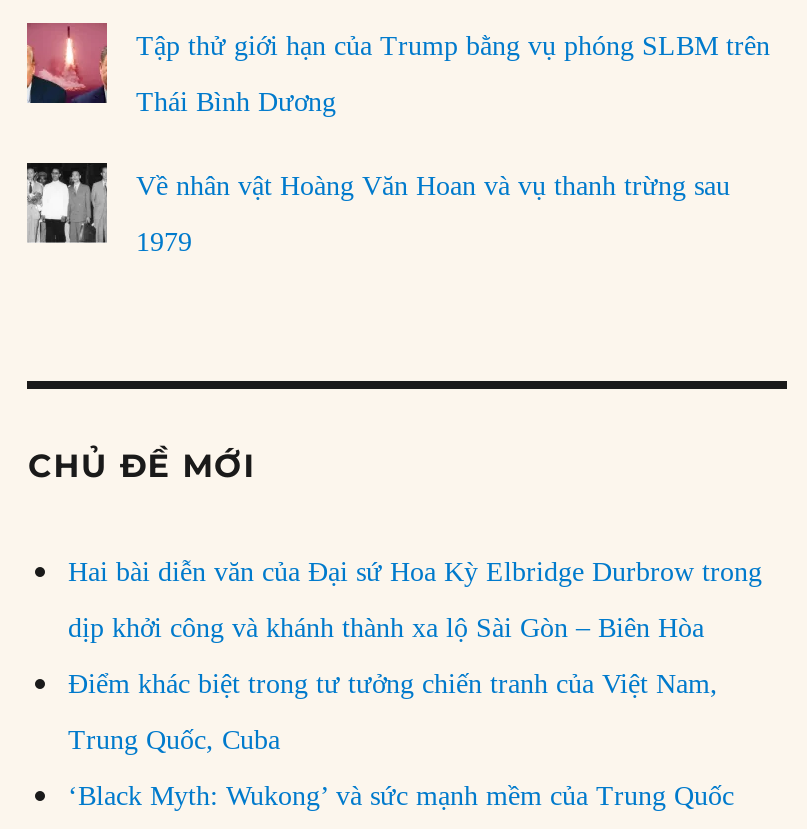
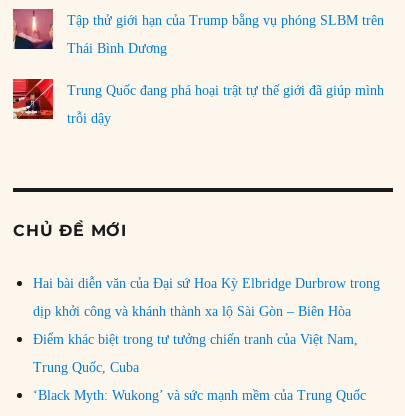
[25,161,730,245] [image] | Về nhân vật Hoàng Văn Hoan và vụ thanh trừng sau -> [12,78,384,120] [image] | Trung Quốc đang phá hoại trật tự thế giới đã giúp mình
[136,226,192,256] 1979 -> [67,111,111,126] trỗi dậy

